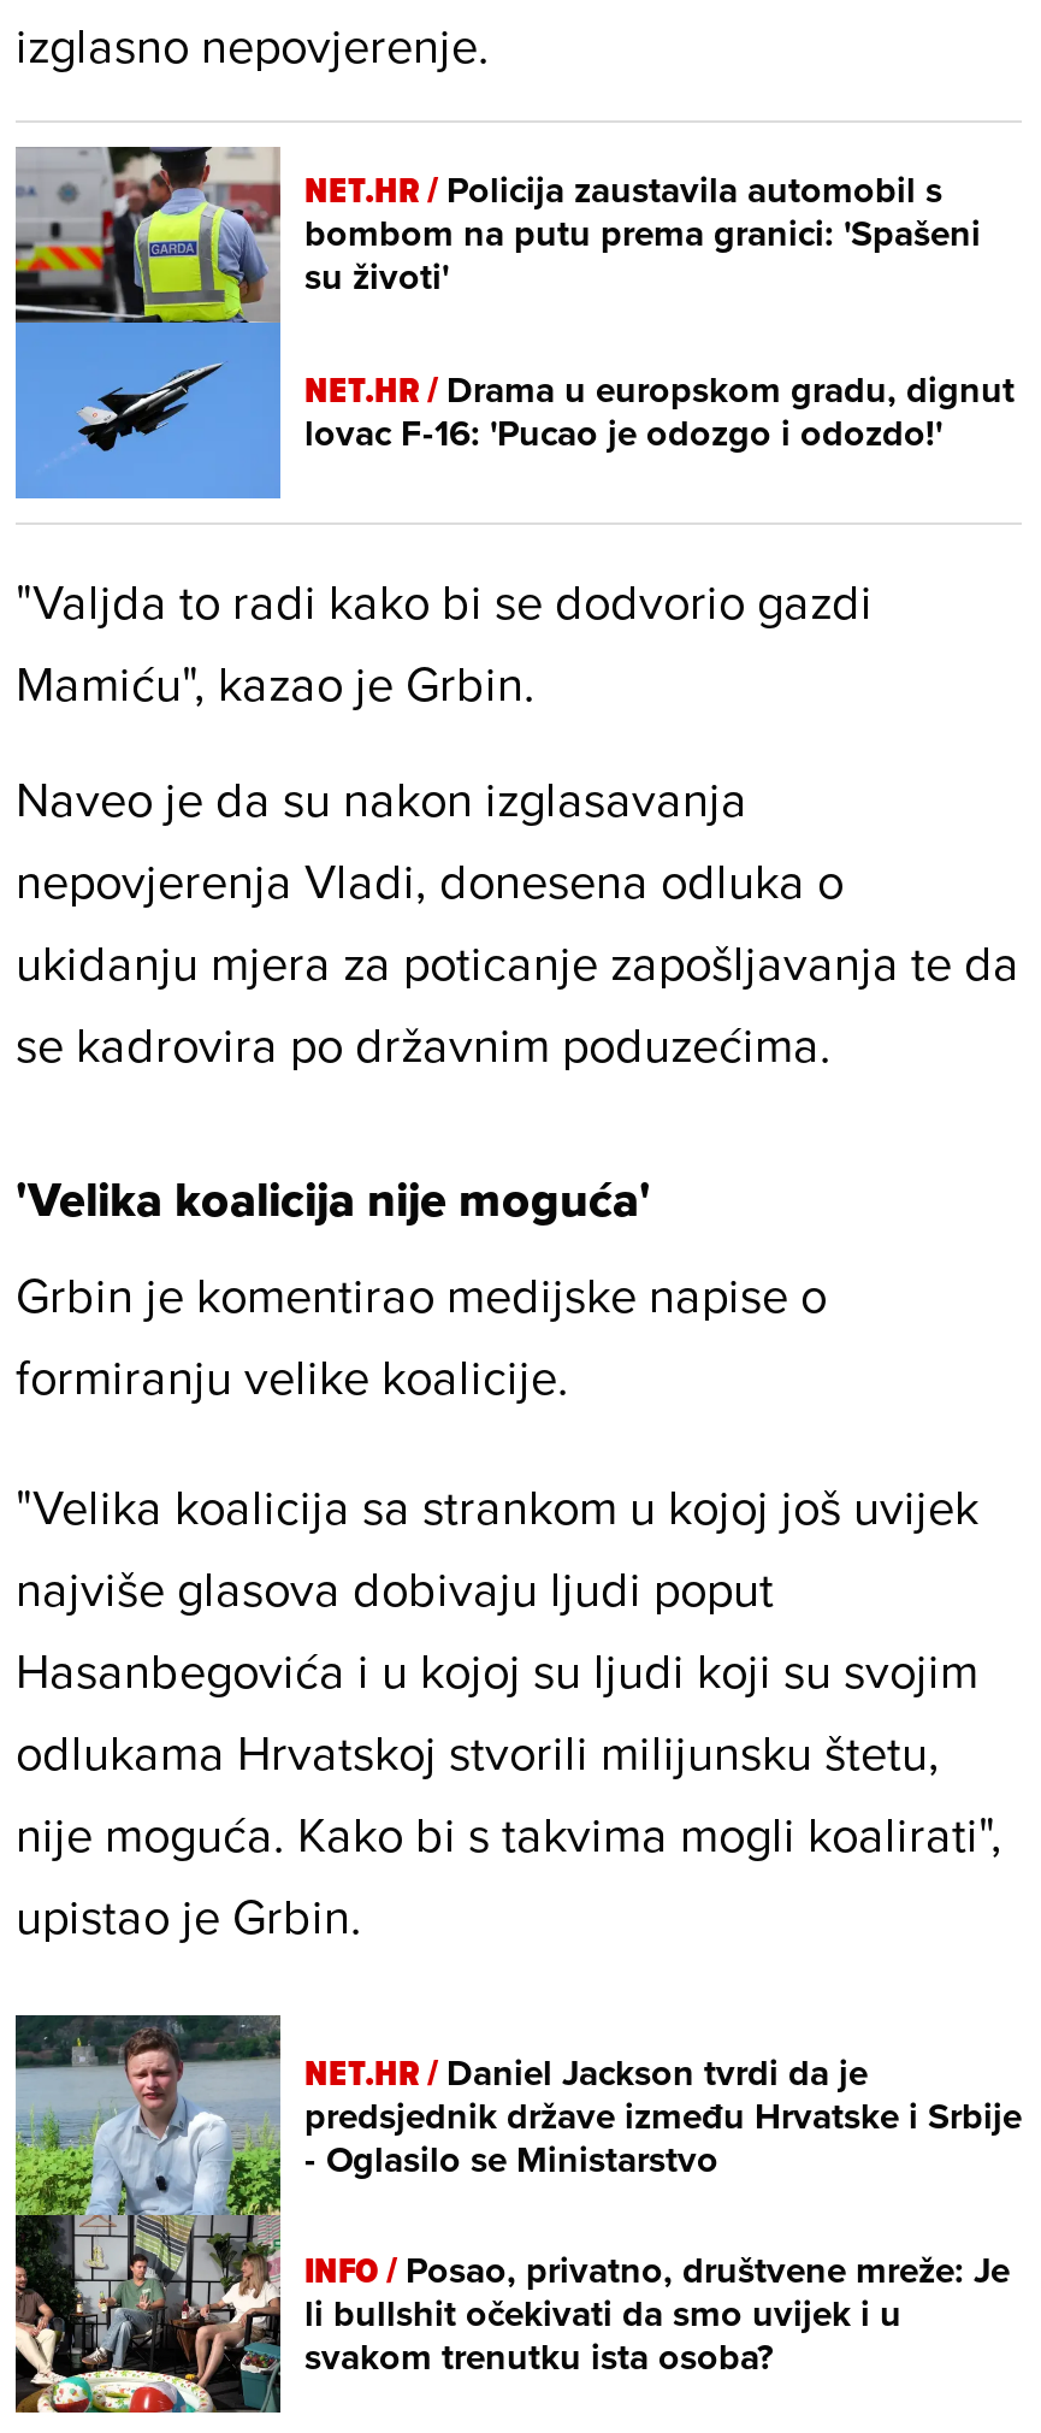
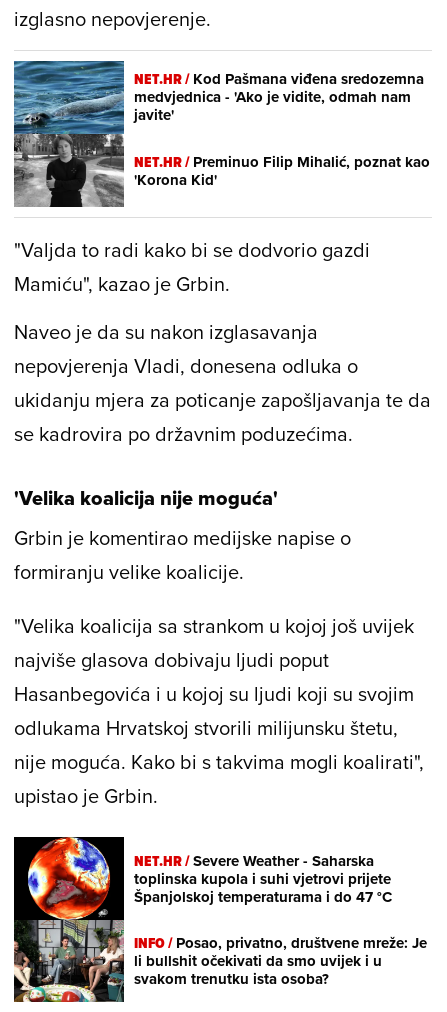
[13,144,981,501] [image] | NET.HR / Policija zaustavila automobil s | bombom na putu prema granici: 'Spašeni | su životi' -> [13,60,424,208] [image] | NET.HR / Kod Pašmana viđena sredozemna | medvjednica - 'Ako je vidite, odmah nam | javite'
[304,363,1015,459] NET.HR / Drama u europskom gradu, dignut | lovac F-16: 'Pucao je odozgo i odozdo!' -> [134,151,430,191] NET.HR / Preminuo Filip Mihalić, poznat kao | 'Korona Kid'
[13,2013,1022,2218] [image] | NET.HR / Daniel Jackson tvrdi da je | predsjednik države između Hrvatske i Srbije | - Oglasilo se Ministarstvo -> [13,836,392,921] [image] | NET.HR / Severe Weather - Saharska | toplinska kupola i suhi vjetrovi prijete | Španjolskoj temperaturama i do 47 °C

